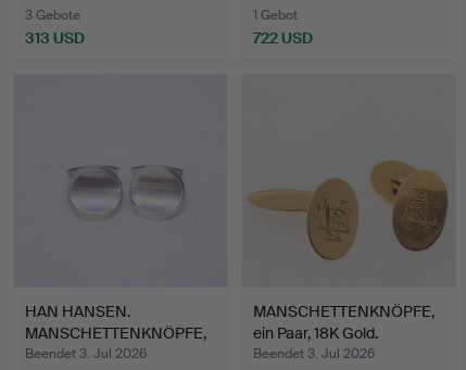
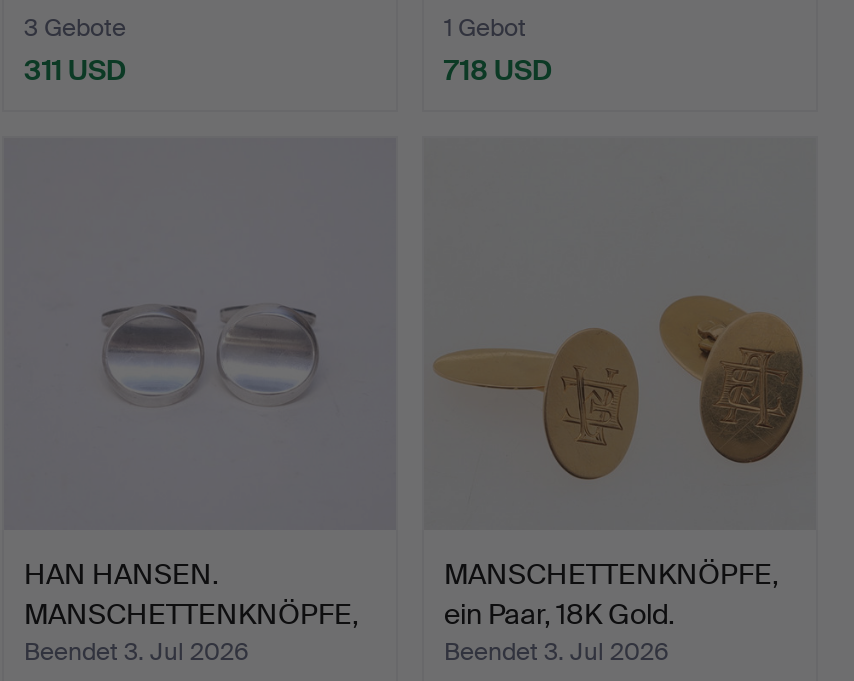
[25,28,85,48] 313 USD -> [24,52,126,88] 311 USD
[253,28,313,48] 722 USD -> [444,52,552,88] 718 USD

